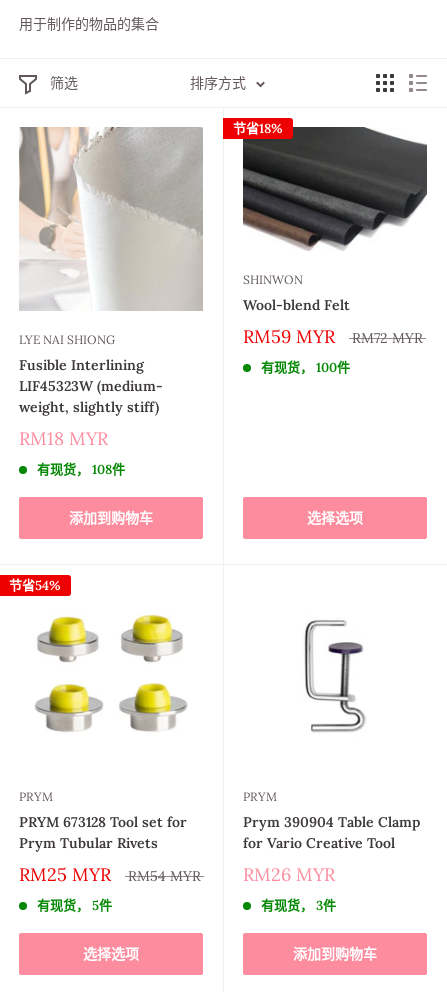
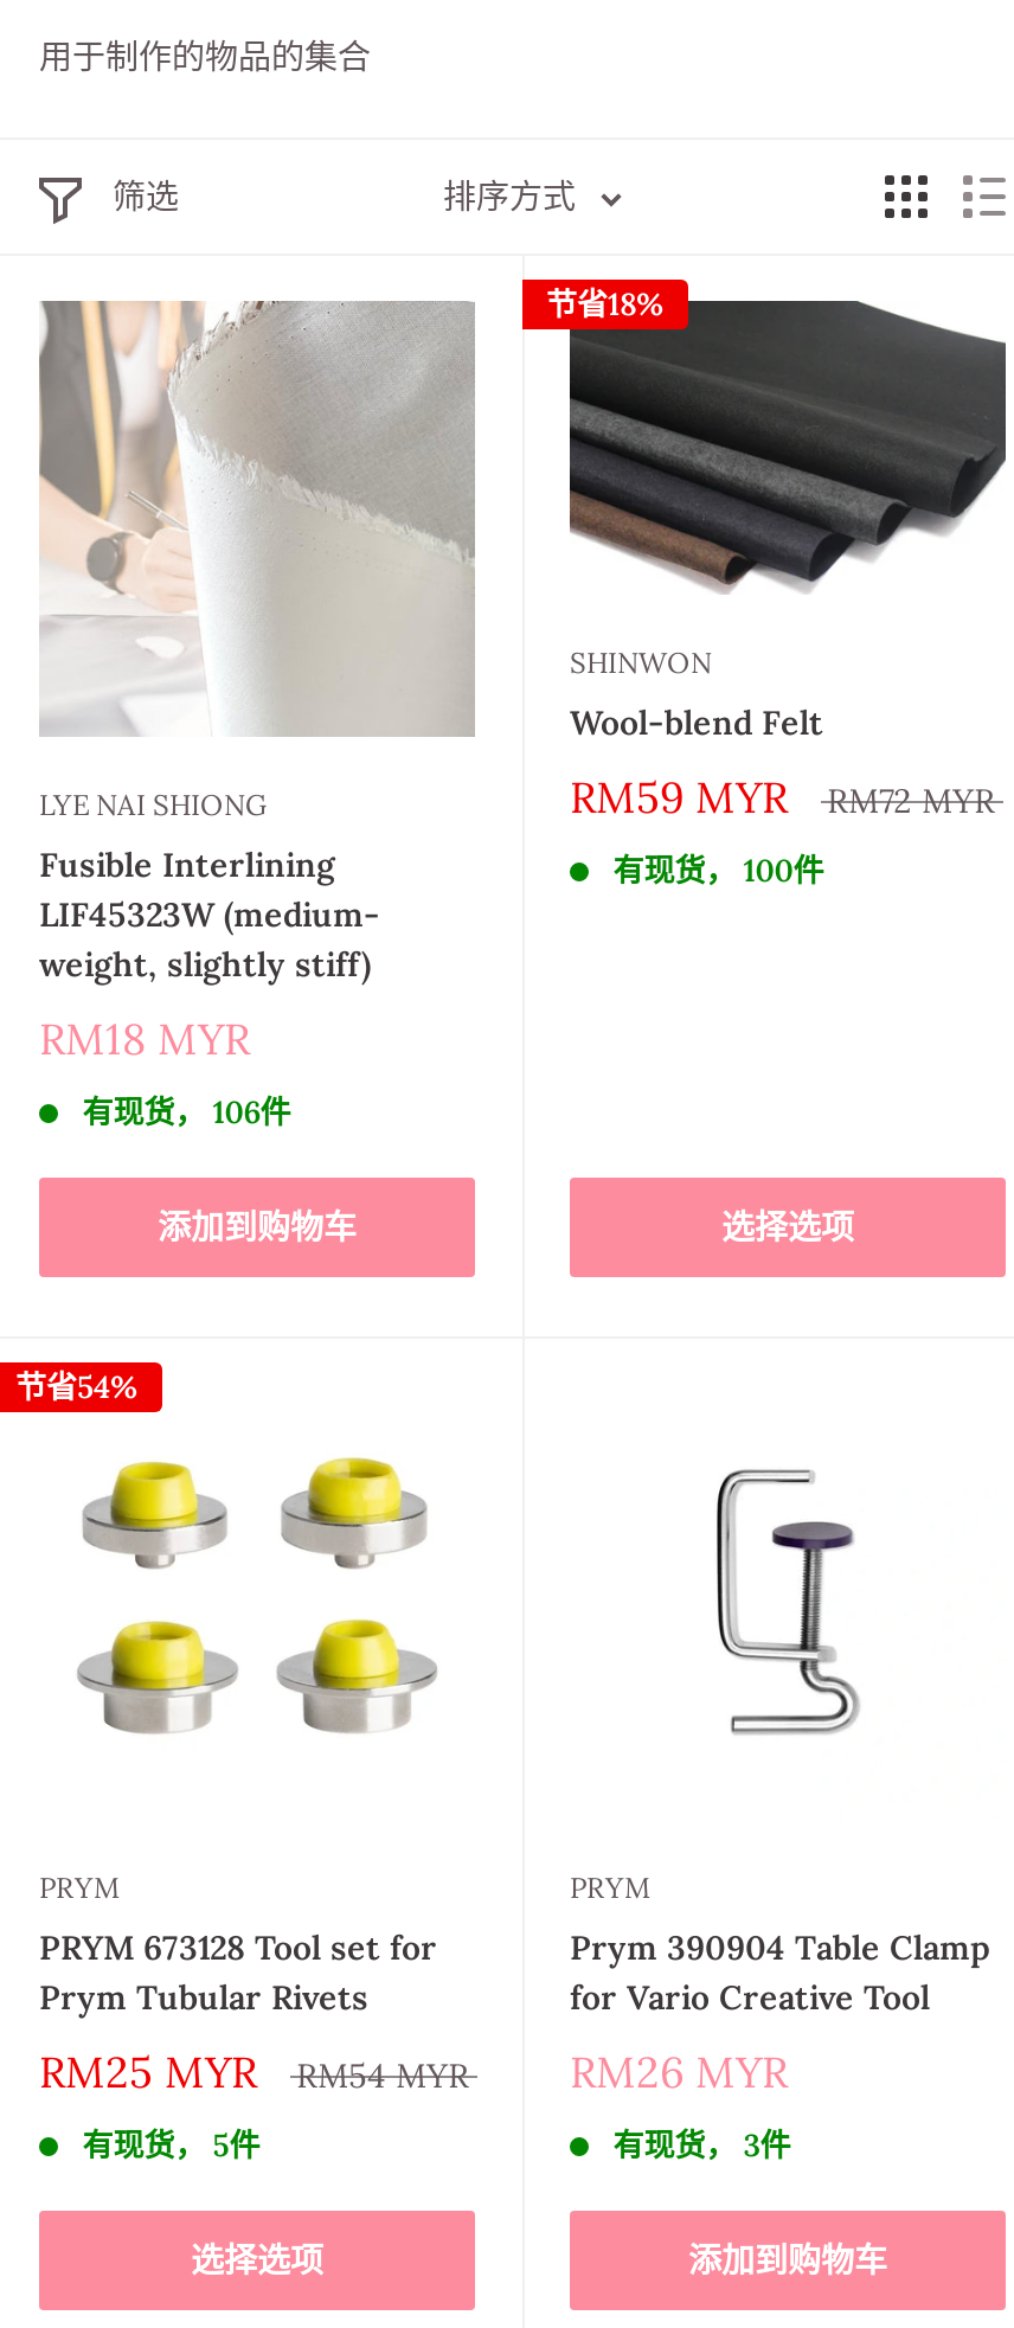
[37,461,125,478] 有现货， 108件 -> [82,1092,291,1133] 有现货， 106件

